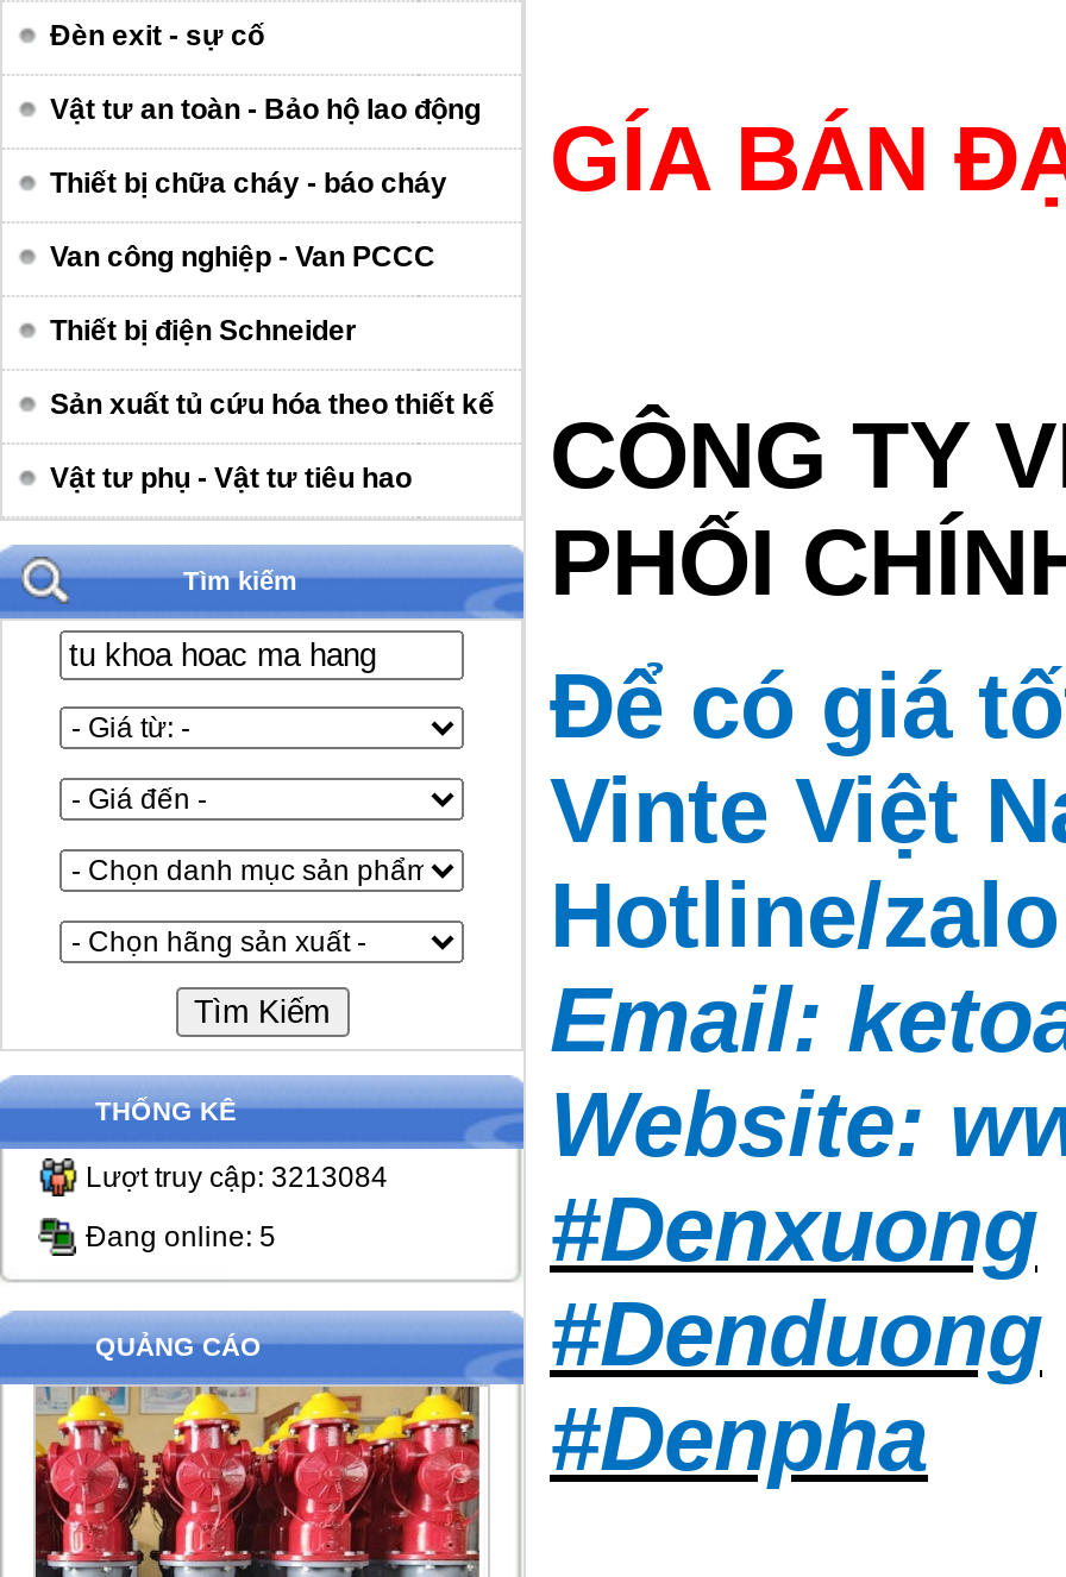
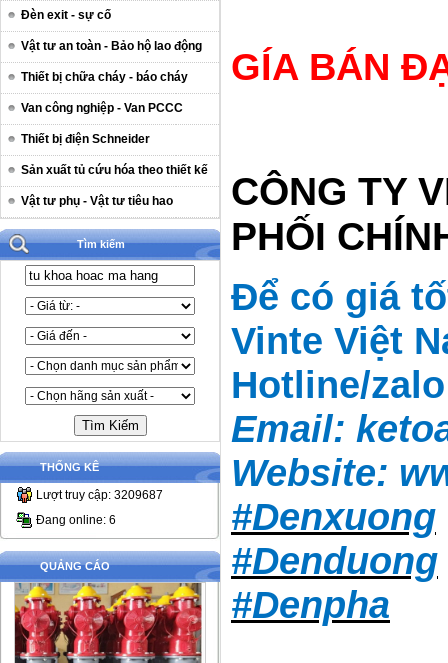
[86,1162,388,1195] Lượt truy cập: 3213084 -> [36,488,163,502] Lượt truy cập: 3209687
[86,1221,276,1254] Đang online: 5 -> [36,513,116,527] Đang online: 6

